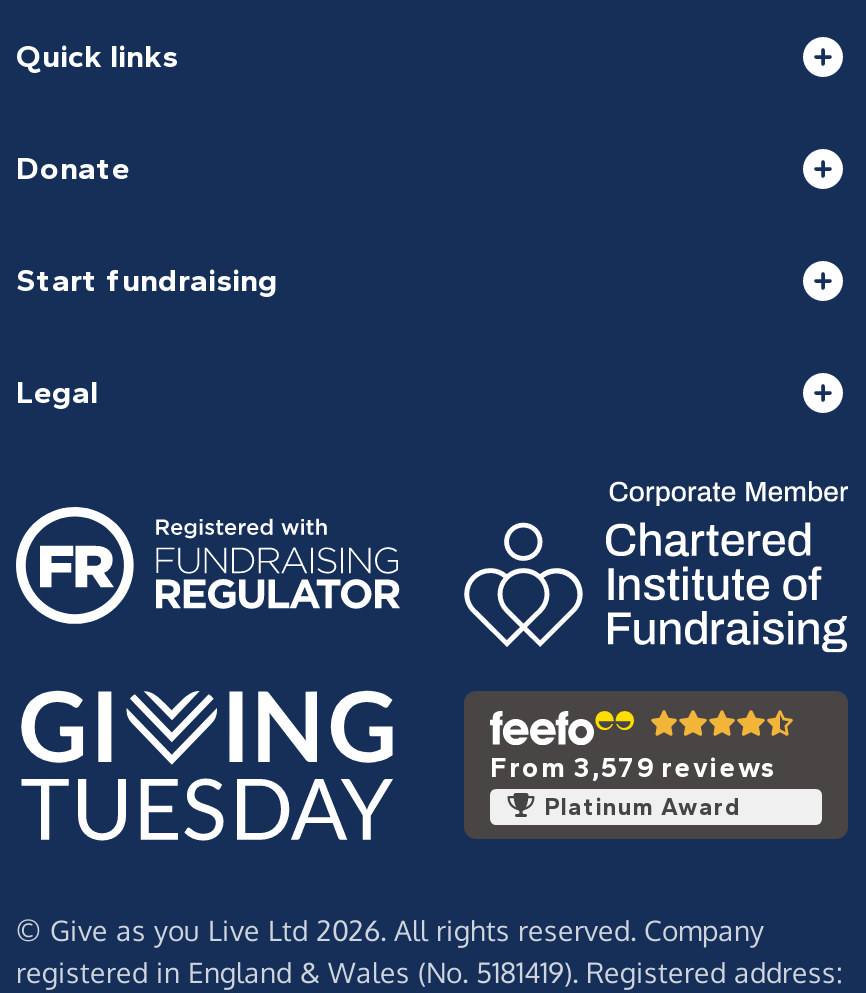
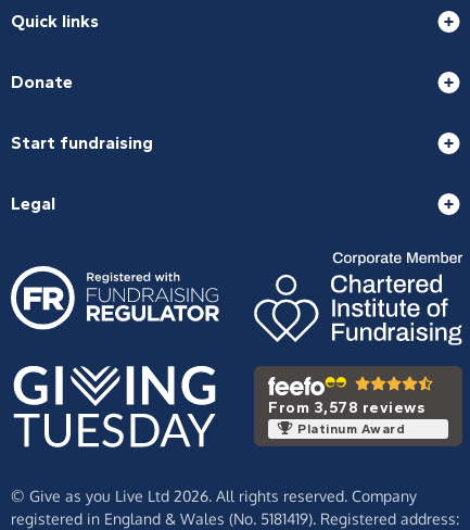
[490,750,776,784] From 3,579 reviews -> [268,398,424,417] From 3,578 reviews

